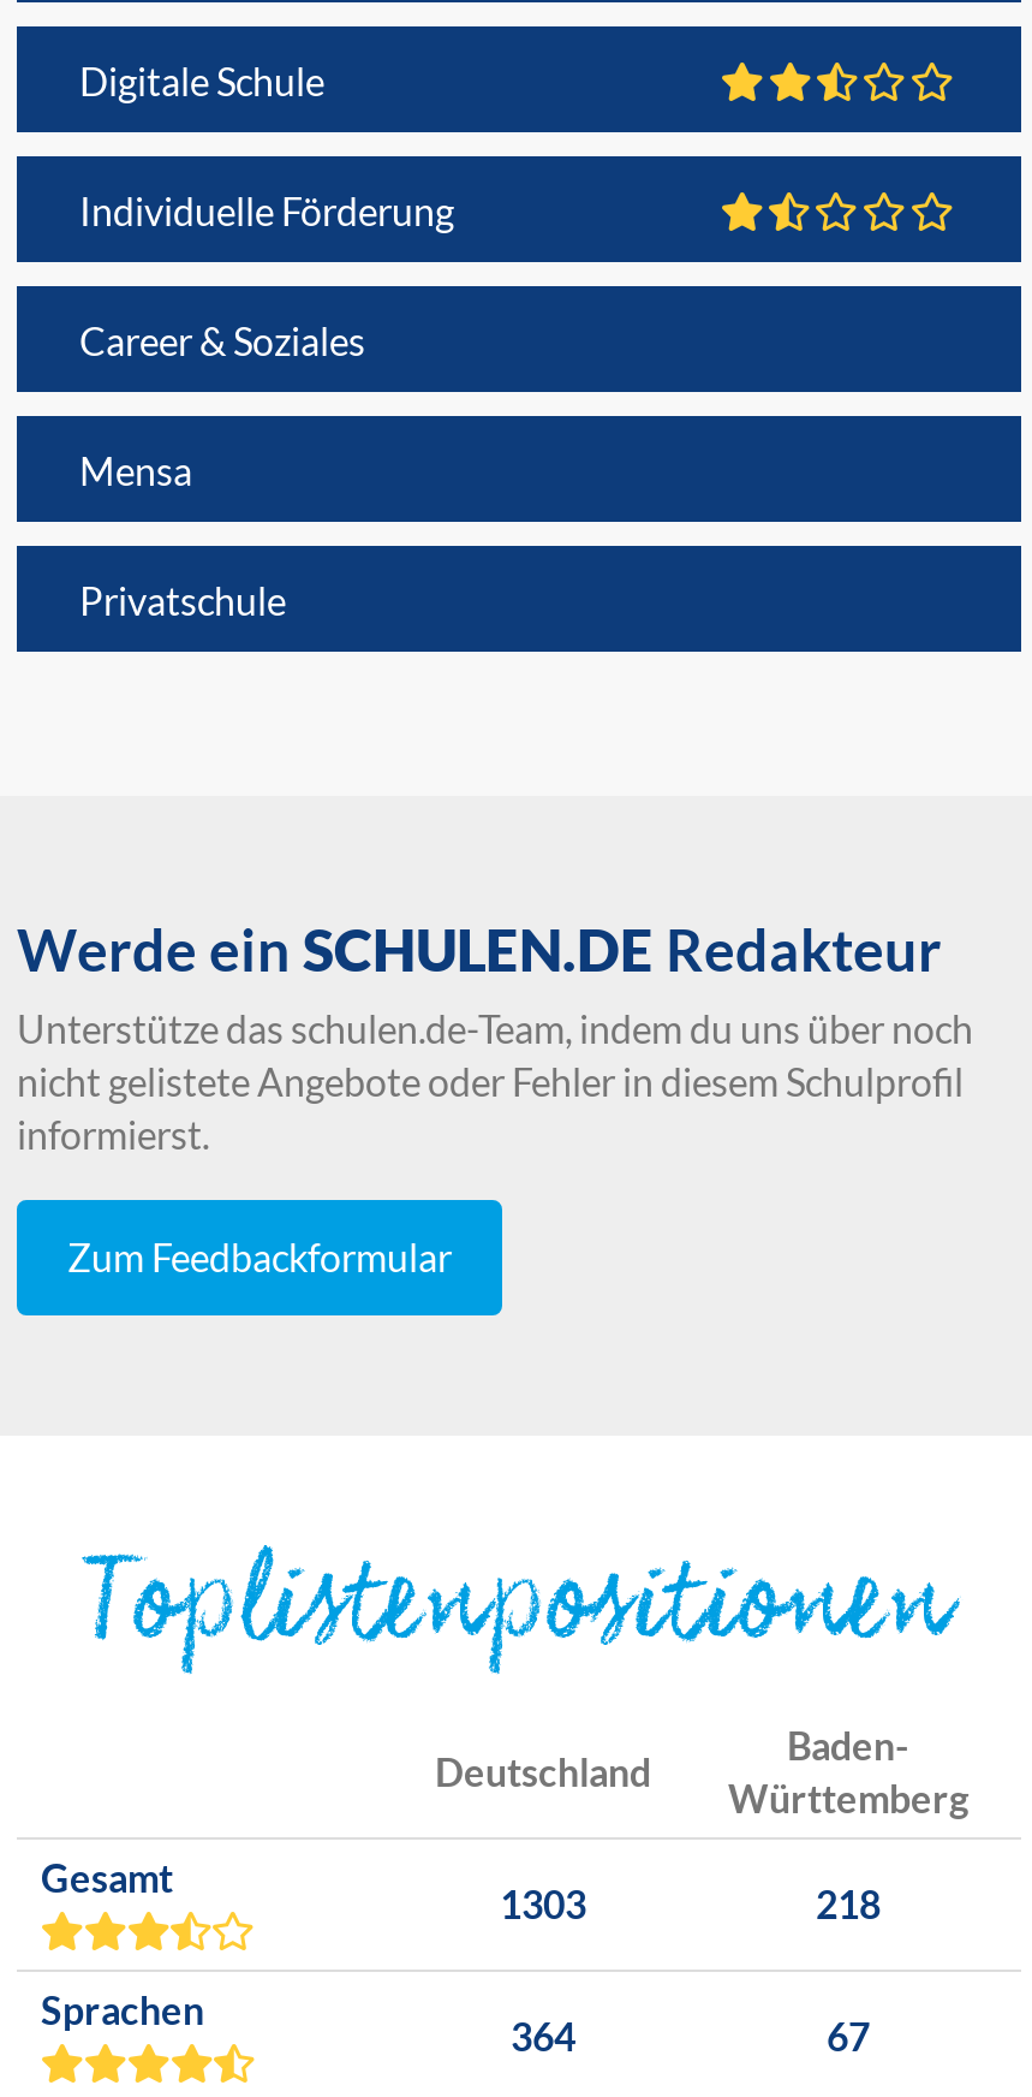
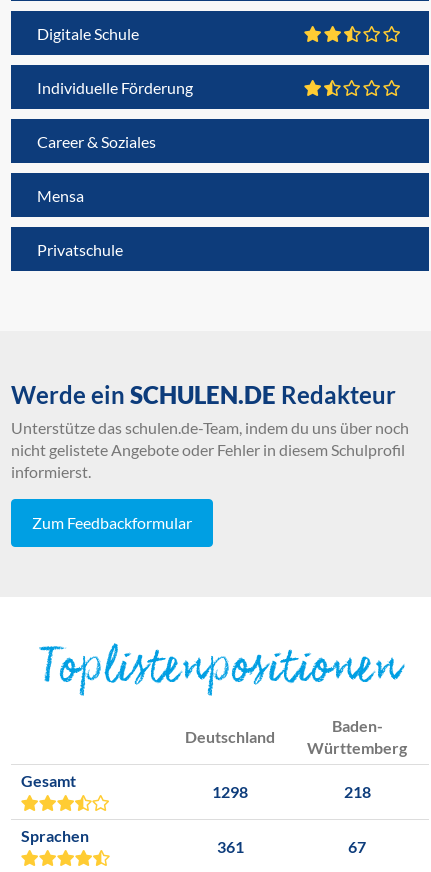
[500,1881,586,1926] 1303 -> [212,782,248,801] 1298
[511,2013,575,2059] 364 -> [216,837,243,856] 361

